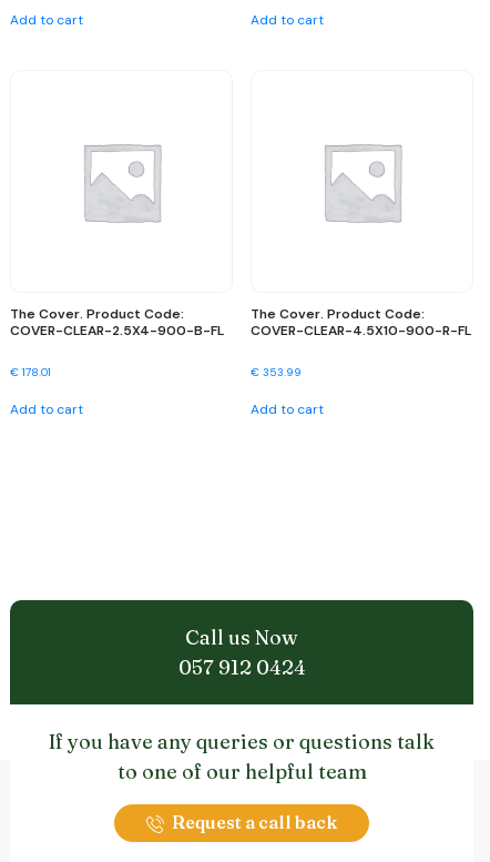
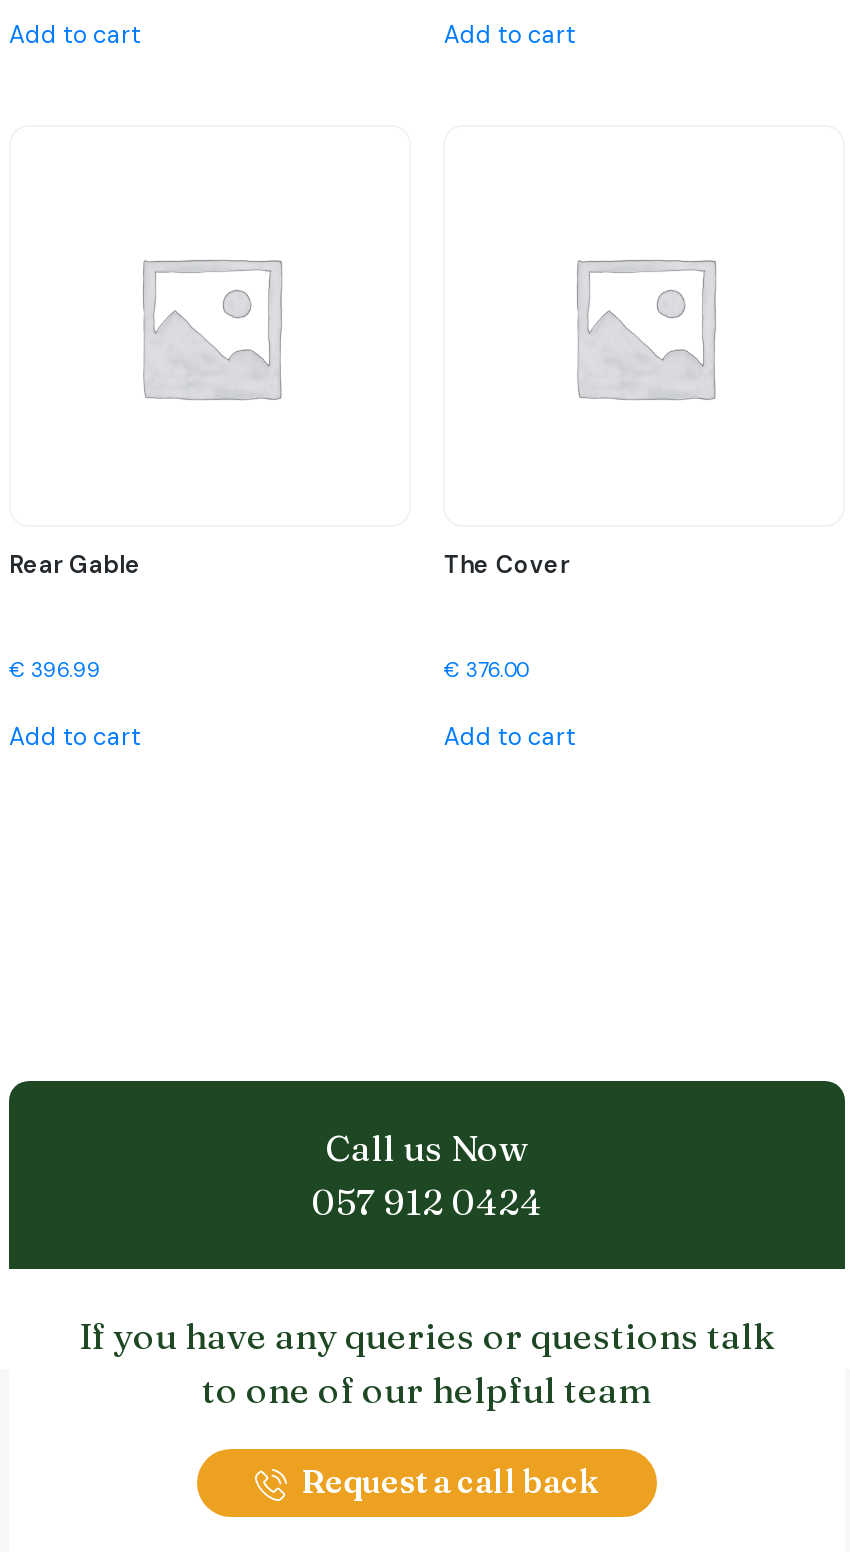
[10,305,224,339] The Cover. Product Code: | COVER-CLEAR-2.5X4-900-B-FL -> [9,548,141,580] Rear Gable
[251,305,472,339] The Cover. Product Code: | COVER-CLEAR-4.5X10-900-R-FL -> [444,548,570,580] The Cover
[10,364,51,379] €178.01 -> [9,656,101,682] €396.99
[251,364,302,379] €353.99 -> [444,656,528,682] €376.00

